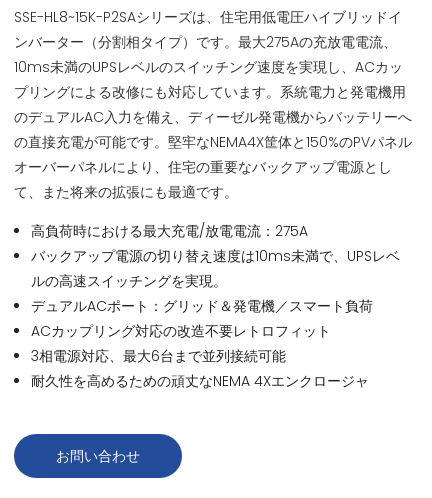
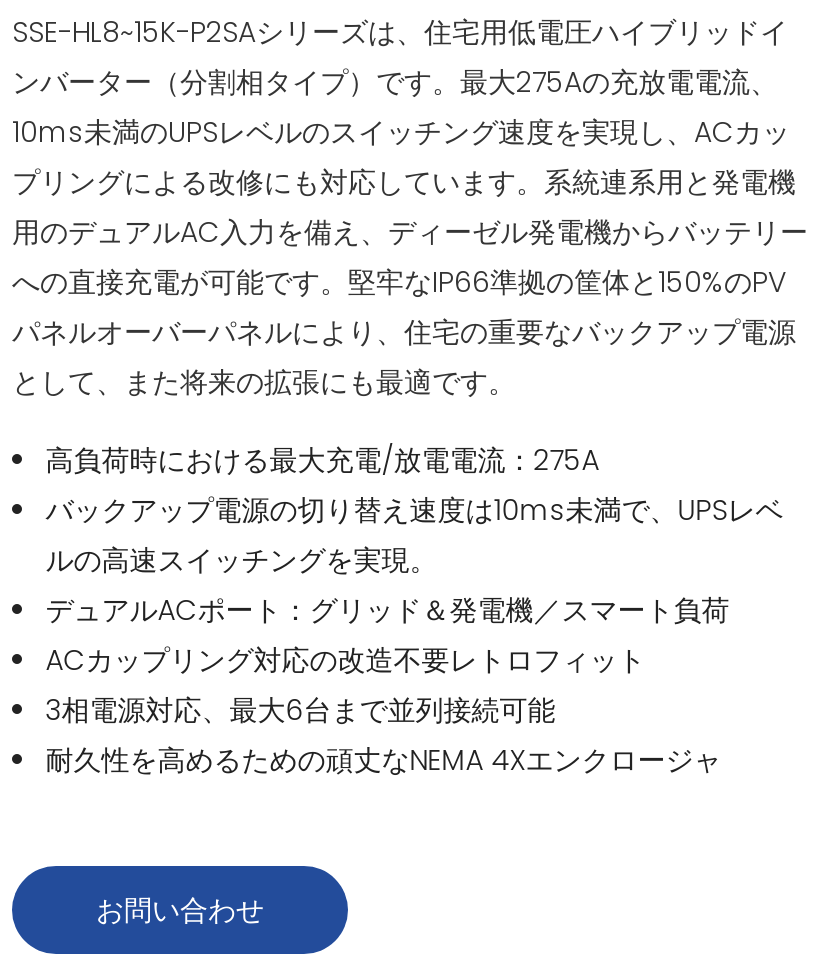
[14,82,412,202] プリングによる改修にも対応しています。系統電力と発電機用 | のデュアルAC入力を備え、ディーゼル発電機からバッテリーへ | の直接充電が可能です。堅牢なNEMA4X筐体と150%のPVパネル | オーバーパネルにより、住宅の重要なバックアップ電源とし | て、また将来の拡張にも最適です。 -> [12,161,808,401] プリングによる改修にも対応しています。系統連系用と発電機 | 用のデュアルAC入力を備え、ディーゼル発電機からバッテリー | への直接充電が可能です。堅牢なIP66準拠の筐体と150%のPV | パネルオーバーパネルにより、住宅の重要なバックアップ電源 | として、また将来の拡張にも最適です。

